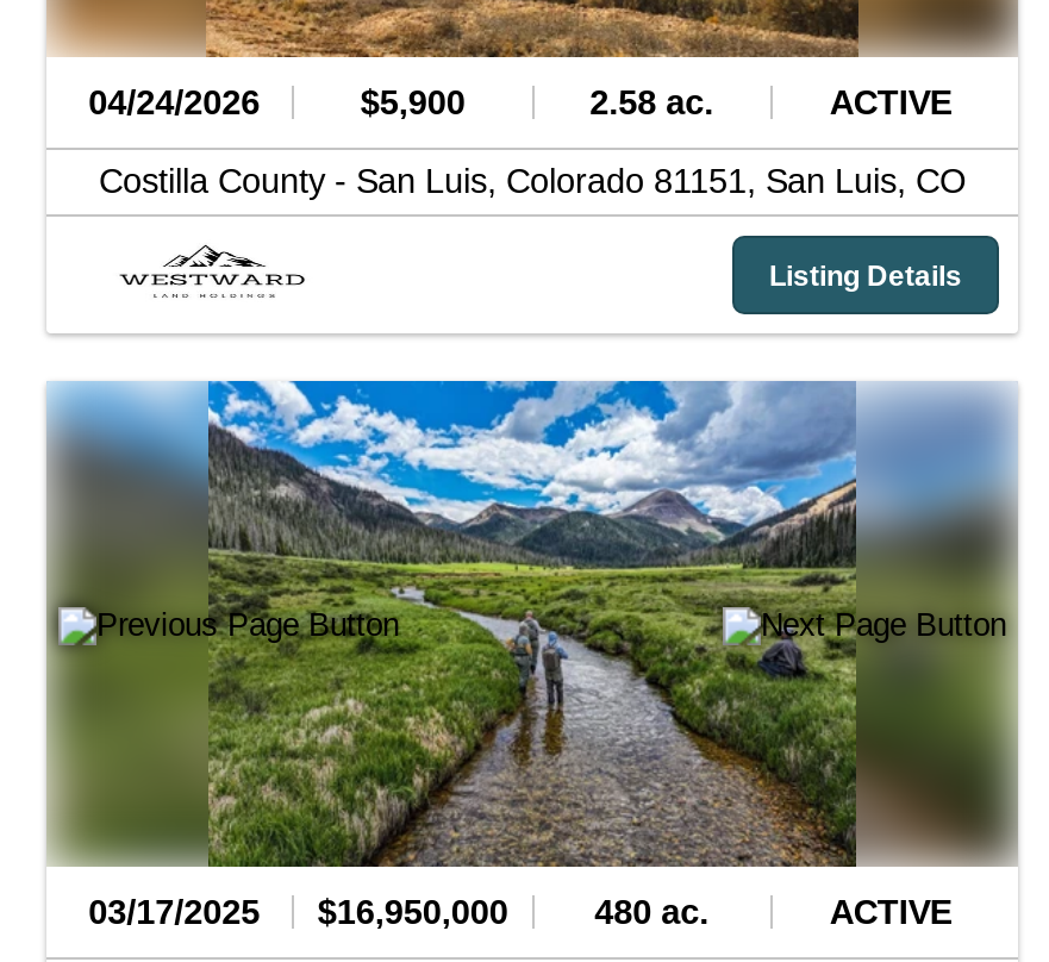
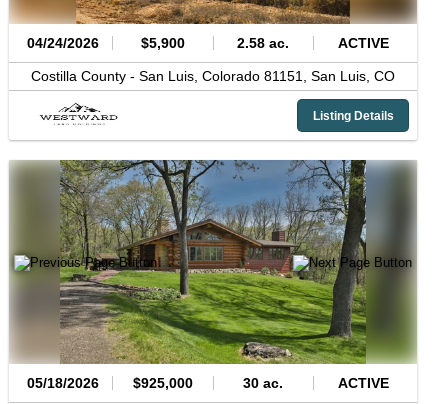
[46,379,1016,930] [image] | 03/17/2025 -> [9,159,417,391] [image] | 05/18/2026
[318,892,508,930] $16,950,000 -> [133,375,193,391] $925,000
[594,892,709,930] 480 ac. -> [243,375,283,391] 30 ac.

